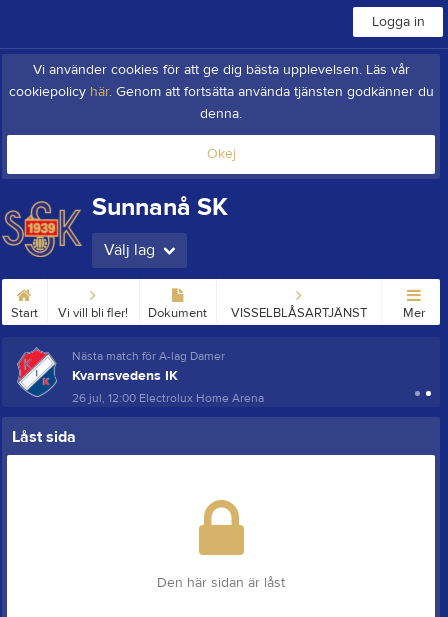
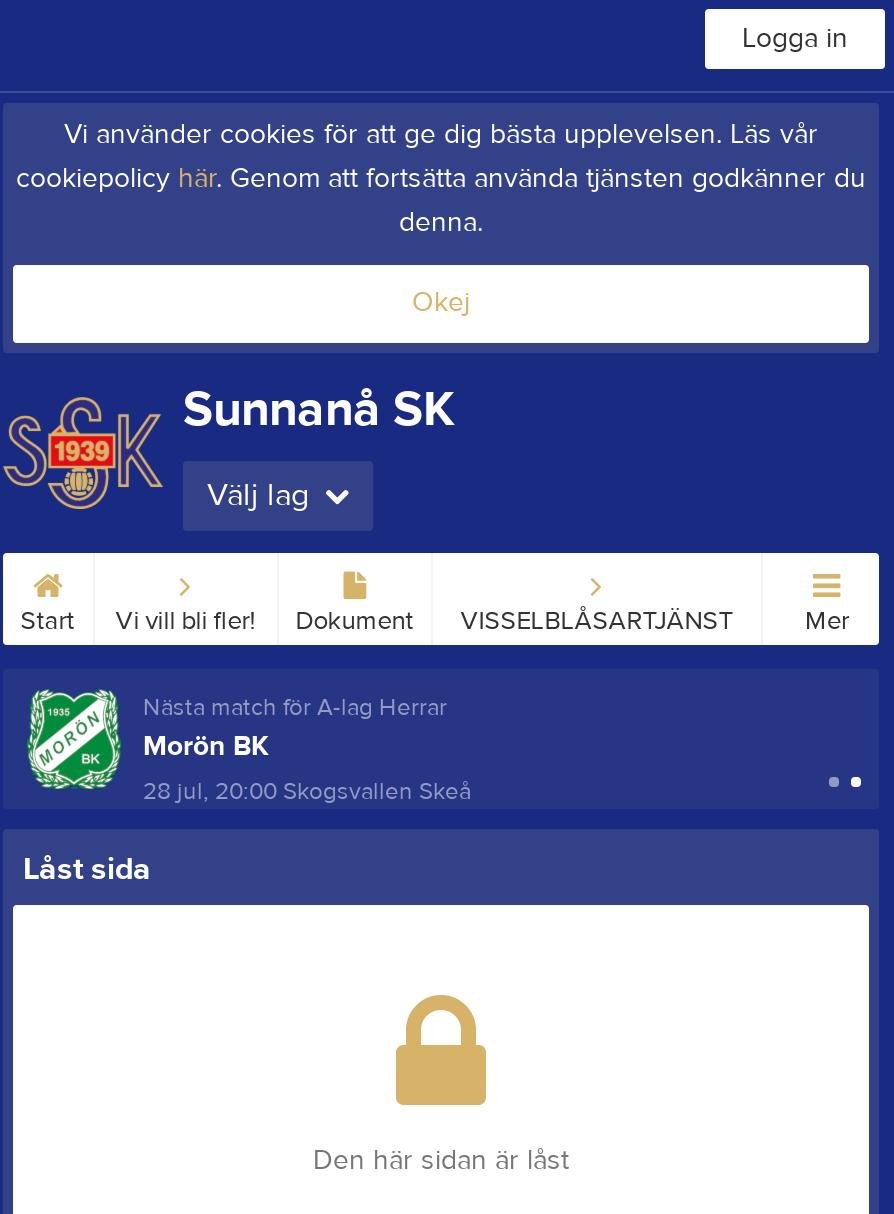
[15,347,264,406] [image] | Nästa match för A-lag Damer | Kvarnsvedens IK | 26 jul, 12:00 Electrolux Home Arena -> [27,689,471,807] [image] | Nästa match för A-lag Herrar | Morön BK | 28 jul, 20:00 Skogsvallen Skeå

